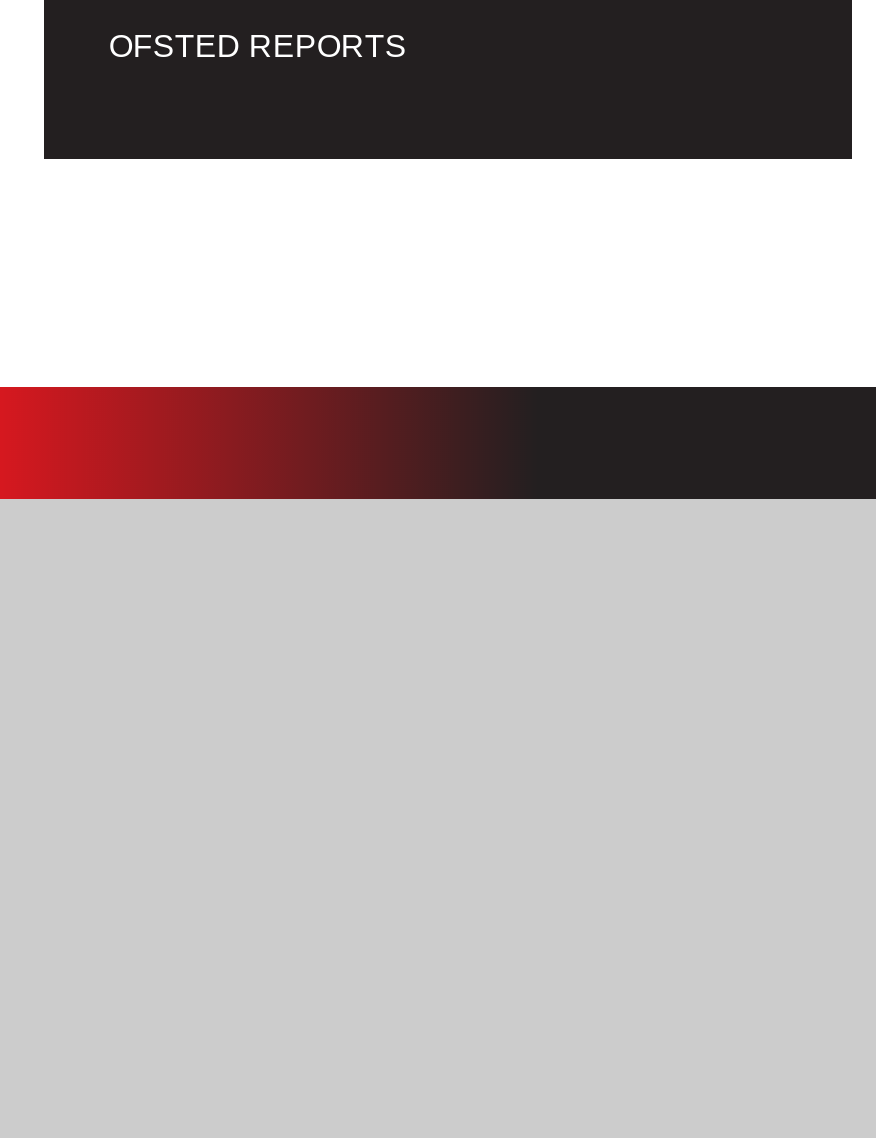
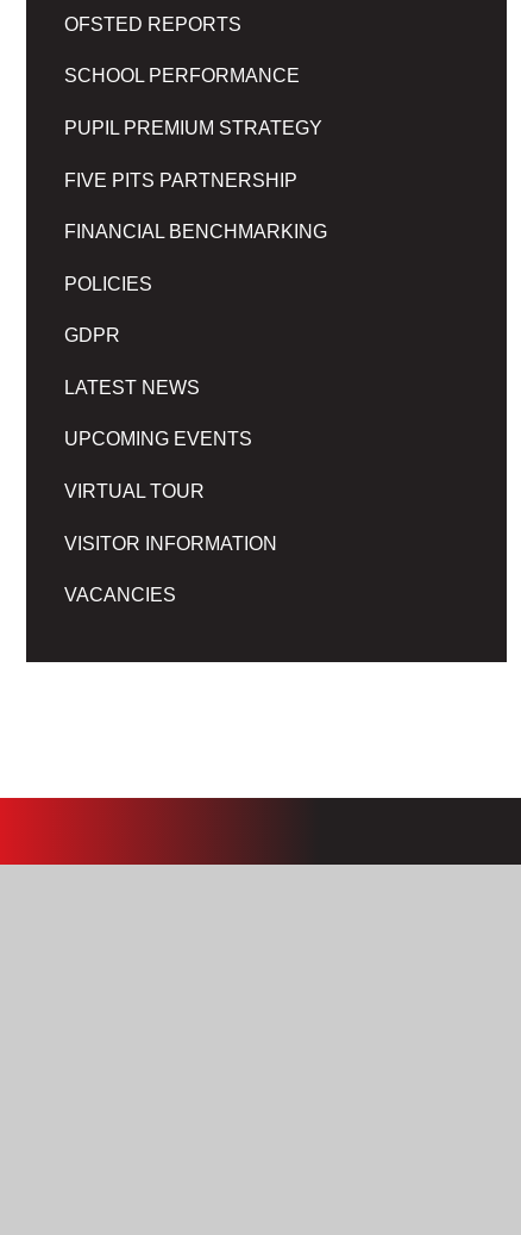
none -> [65,66,328,605] SCHOOL PERFORMANCE | PUPIL PREMIUM STRATEGY | FIVE PITS PARTNERSHIP | FINANCIAL BENCHMARKING | POLICIES | GDPR | LATEST NEWS | UPCOMING EVENTS | VIRTUAL TOUR | VISITOR INFORMATION | VACANCIES

